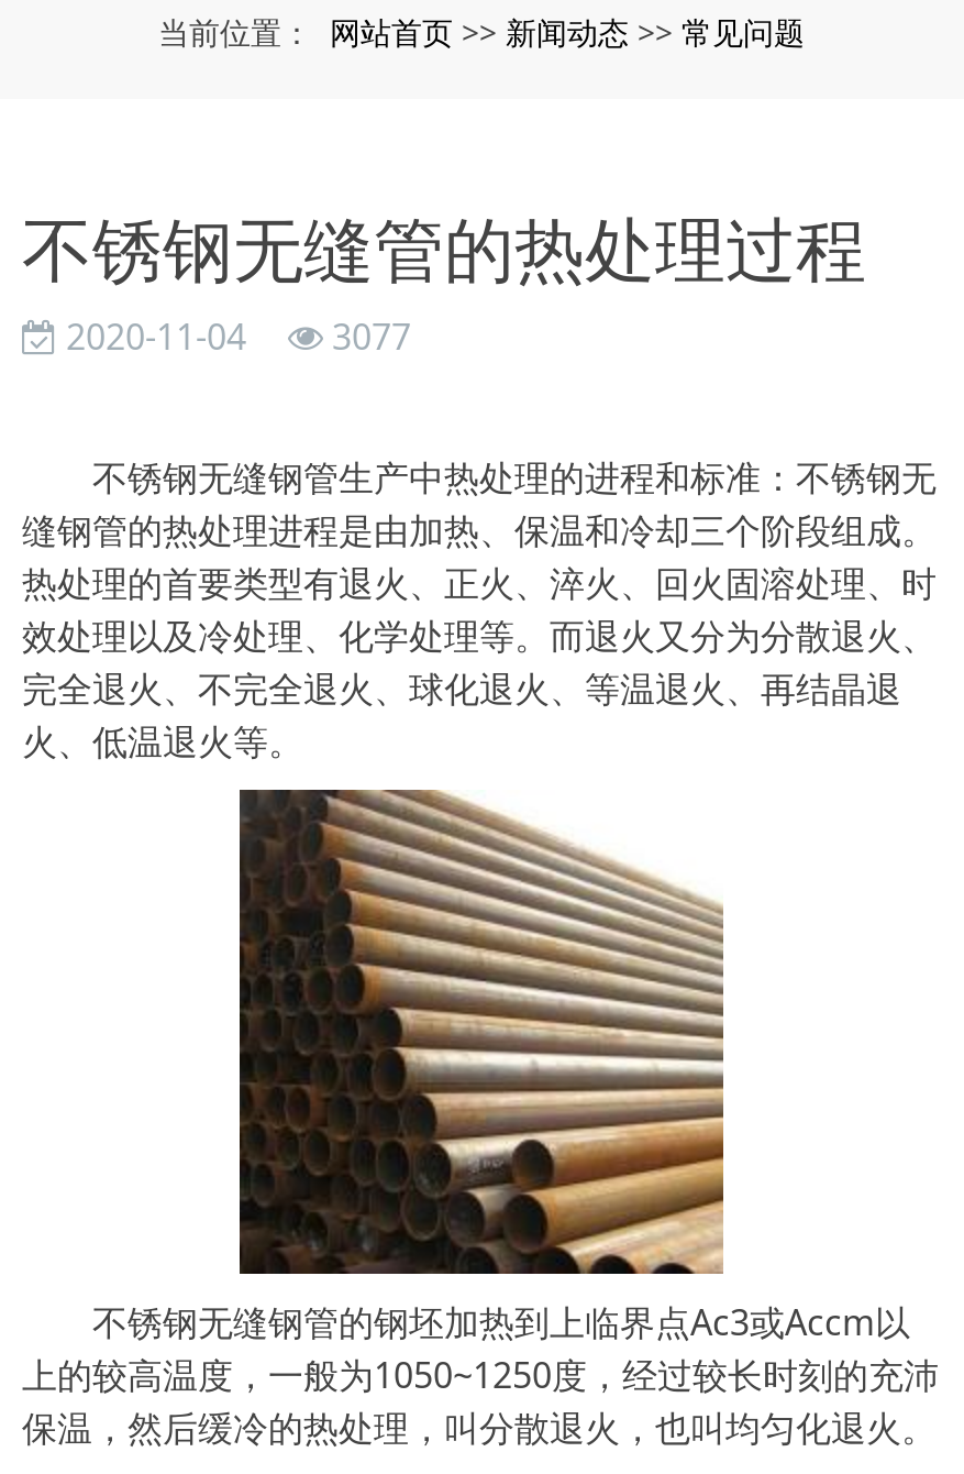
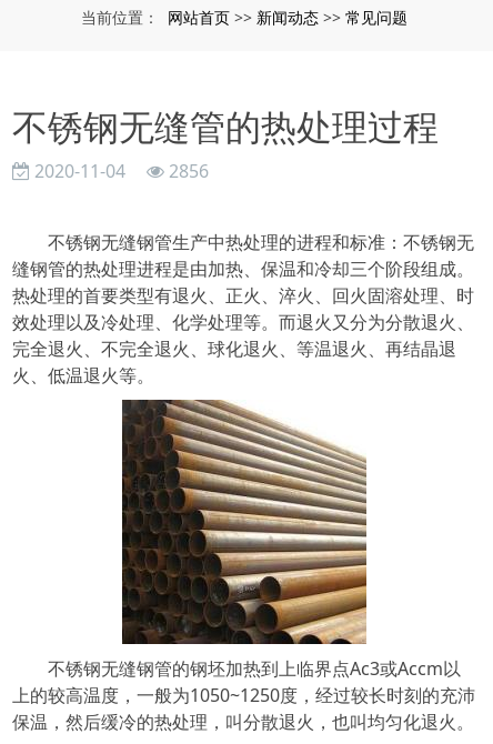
[57,312,411,361] 2020-11-04 3077 -> [30,159,209,183] 2020-11-04 2856

